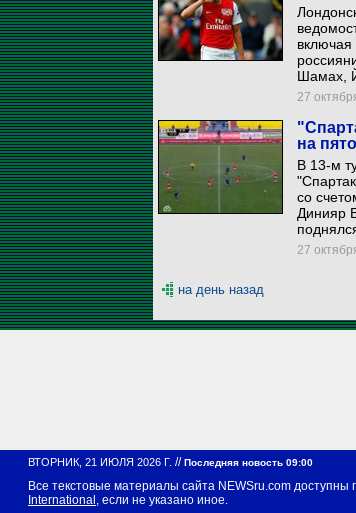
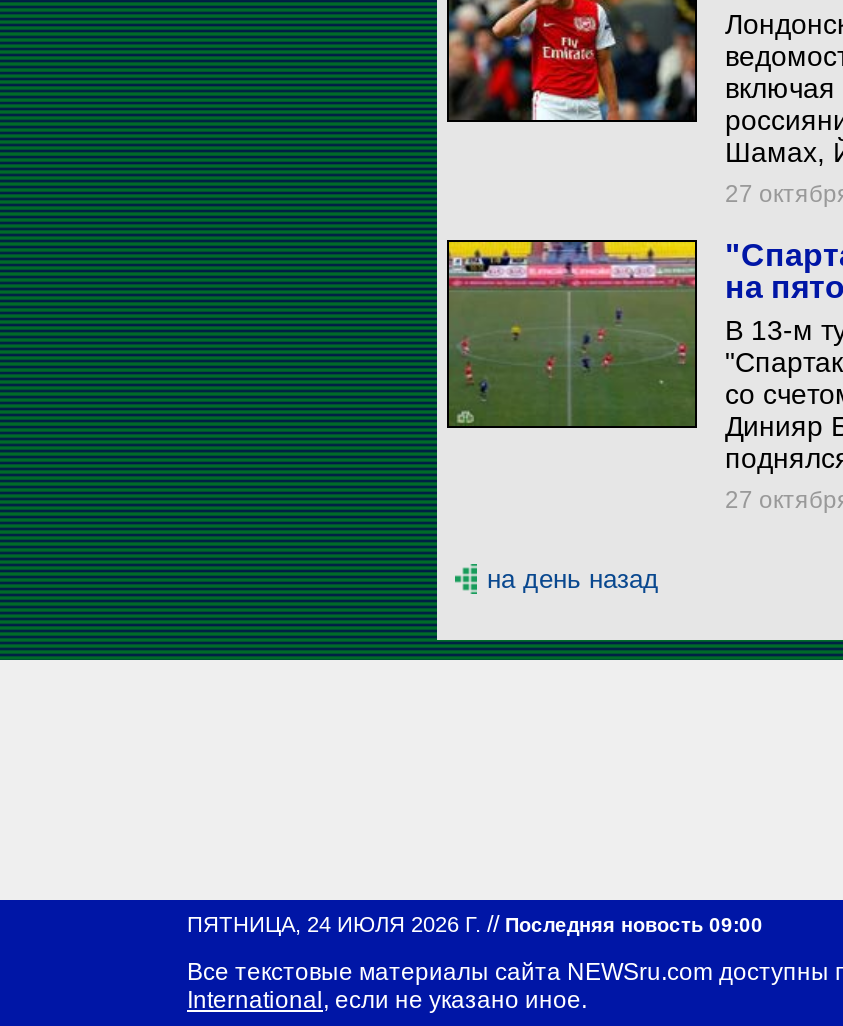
[28,455,313,469] ВТОРНИК, 21 ИЮЛЯ 2026 Г. // Последняя новость 09:00 -> [187,910,763,938] ПЯТНИЦА, 24 ИЮЛЯ 2026 Г. // Последняя новость 09:00

